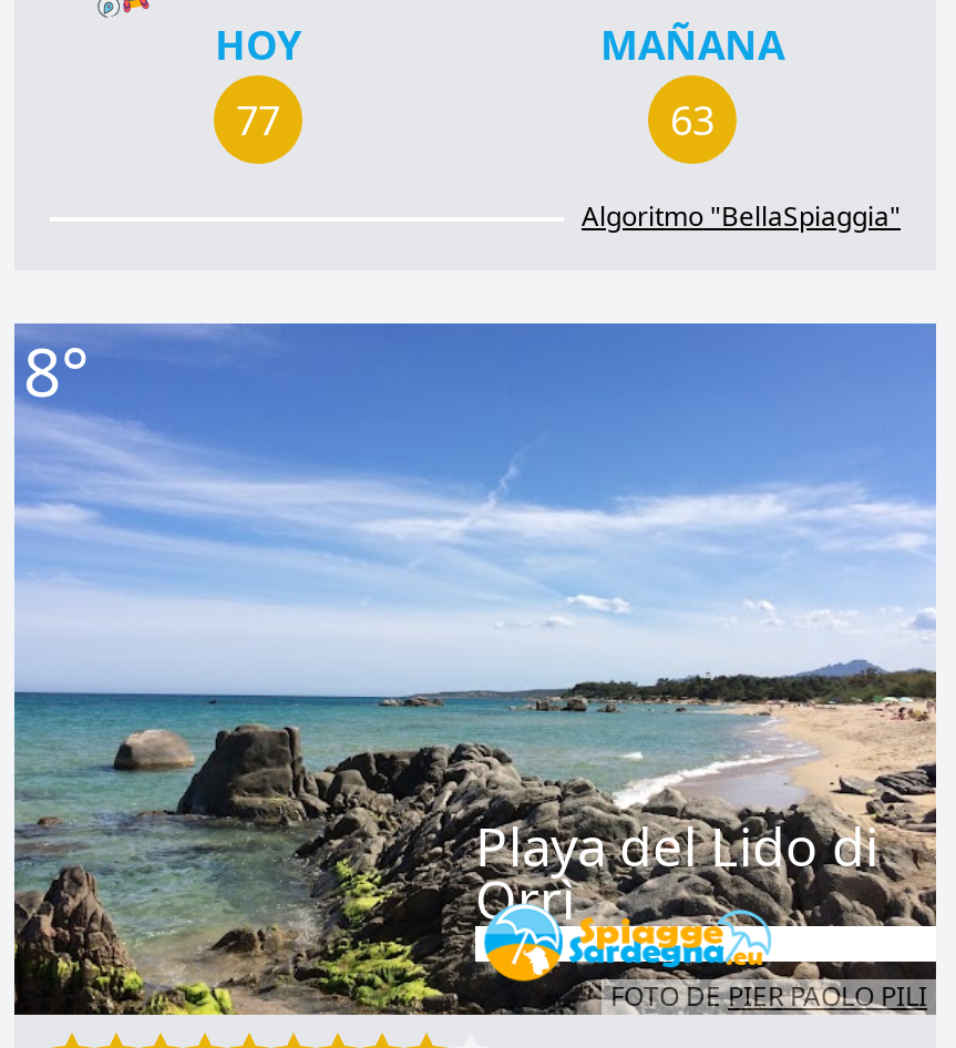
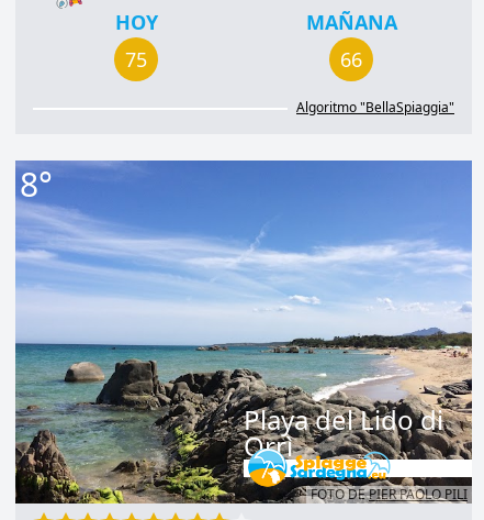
[236,93,280,146] 77 -> [125,46,147,72] 75
[670,93,715,146] 63 -> [340,46,362,72] 66

